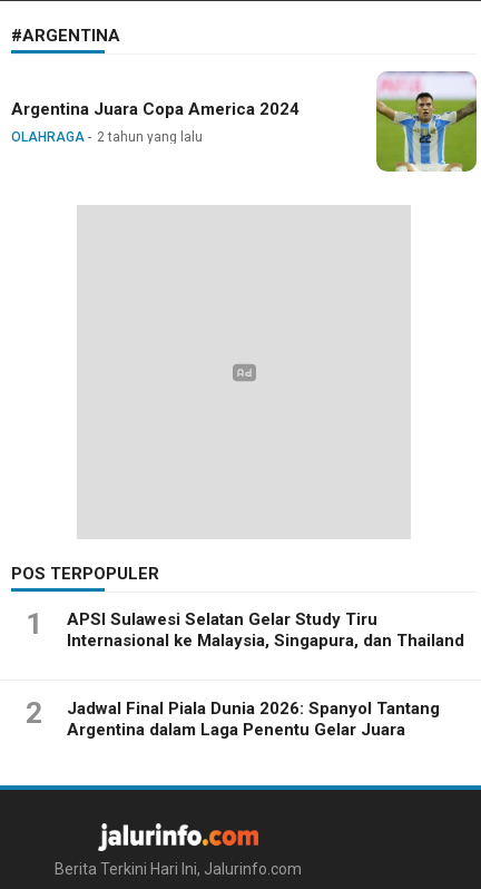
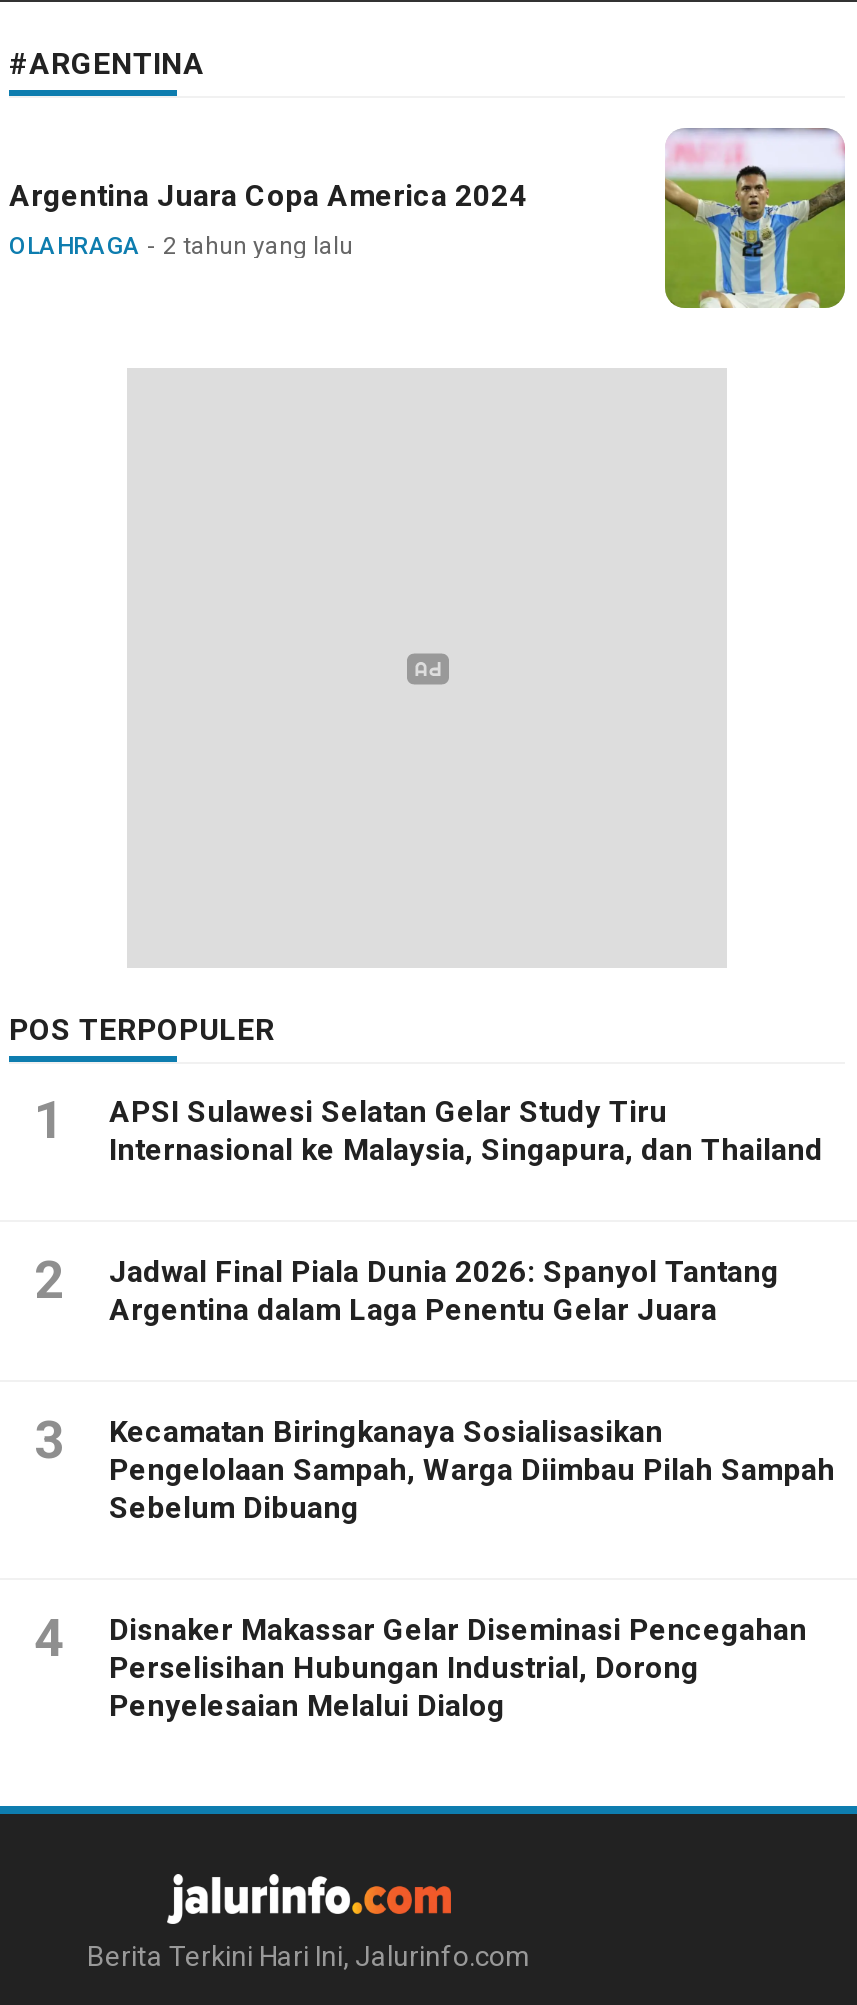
none -> [34,1410,835,1724] 3 | Kecamatan Biringkanaya Sosialisasikan | Pengelolaan Sampah, Warga Diimbau Pilah Sampah | Sebelum Dibuang | 4 | Disnaker Makassar Gelar Diseminasi Pencegahan | Perselisihan Hubungan Industrial, Dorong | Penyelesaian Melalui Dialog

